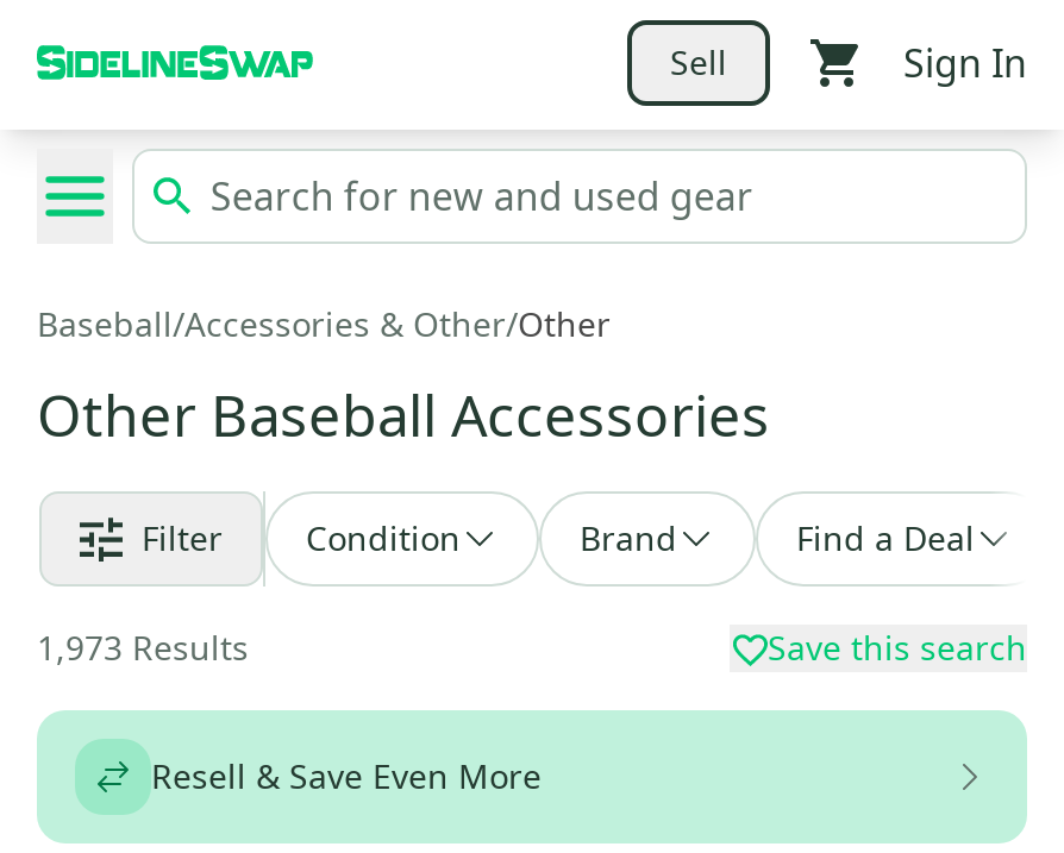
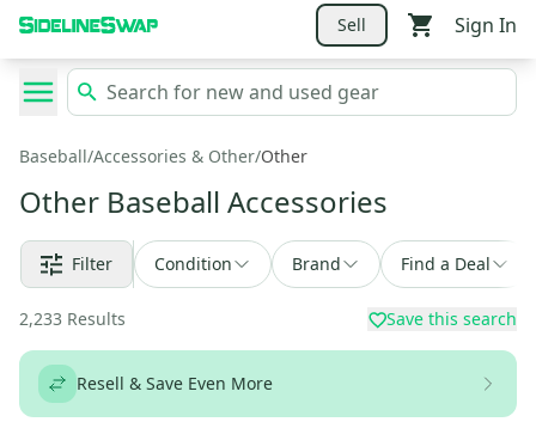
[37,625,249,670] 1,973 Results -> [19,307,126,330] 2,233 Results

